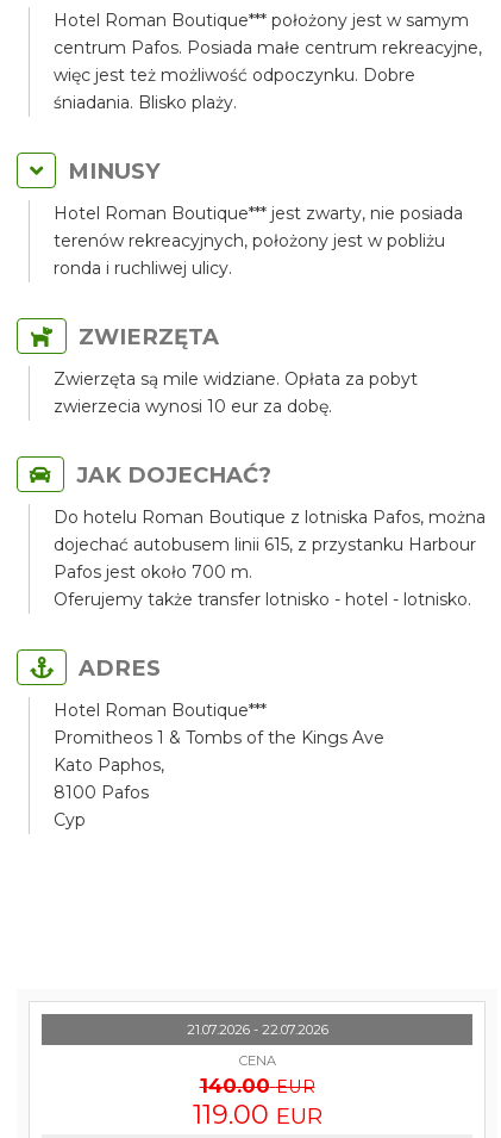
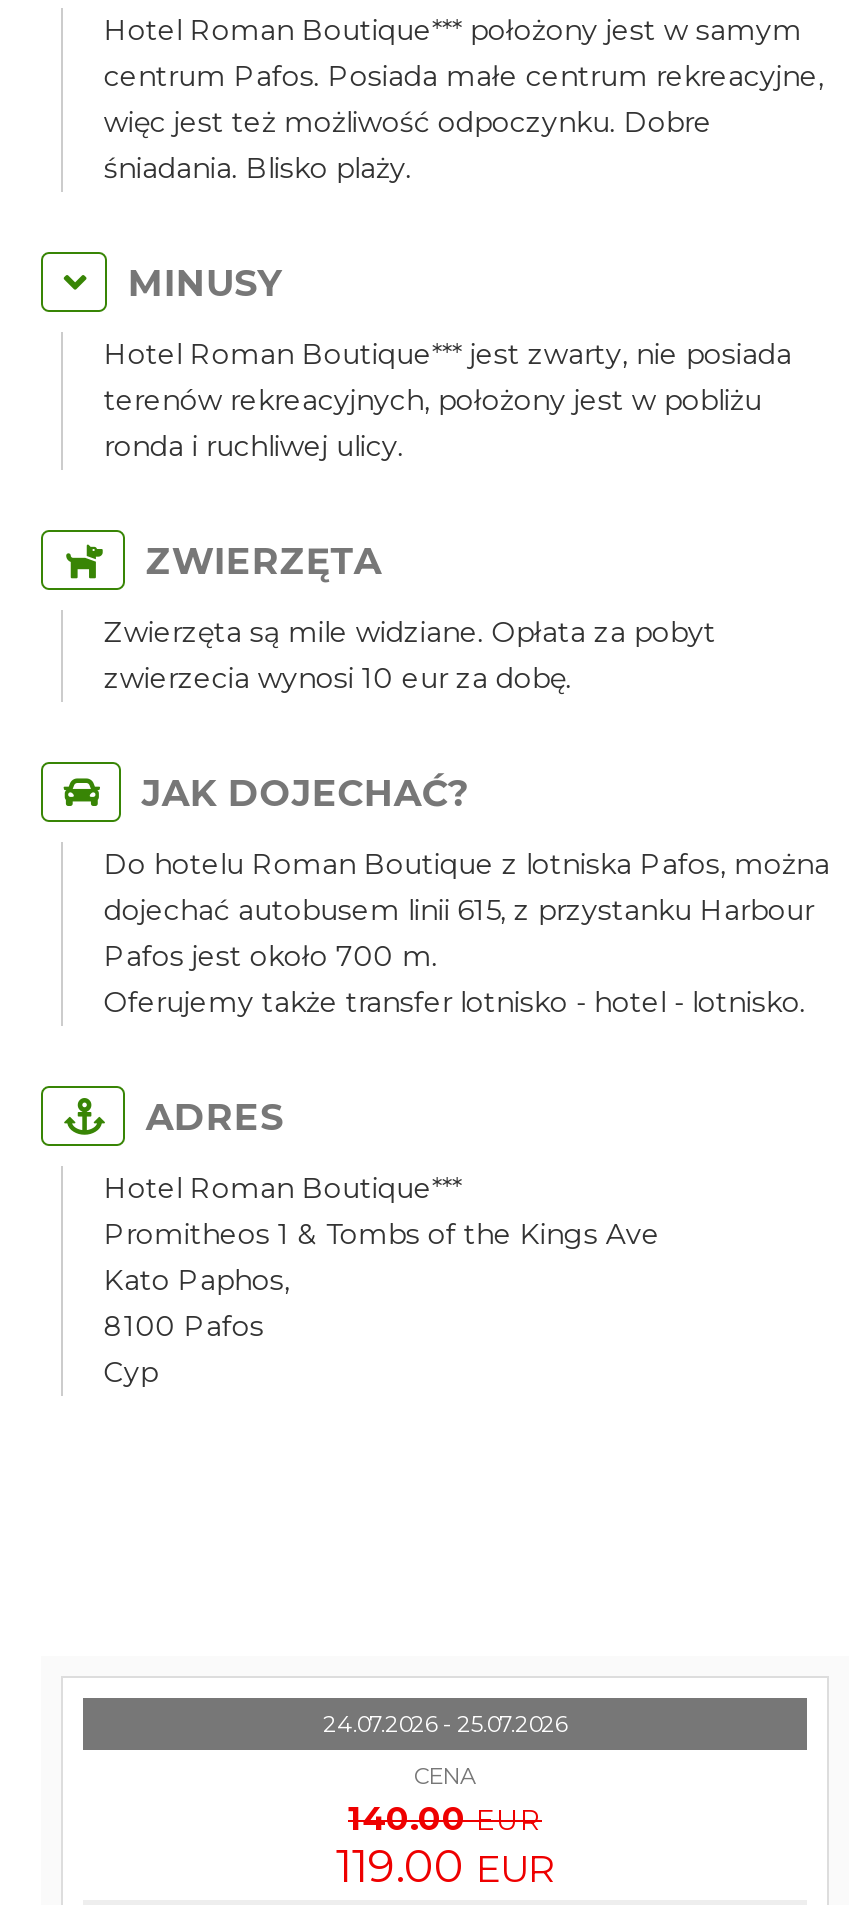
[186,1021,328,1038] 21.07.2026 - 22.07.2026 -> [323,1710,567,1738] 24.07.2026 - 25.07.2026

